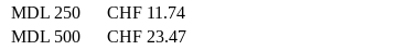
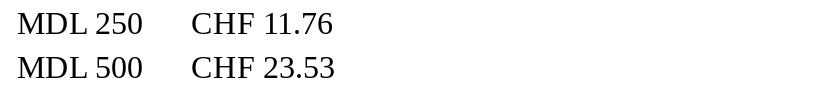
[11,3,185,22] MDL 250 CHF 11.74 -> [17,6,333,40] MDL 250 CHF 11.76
[11,27,186,46] MDL 500 CHF 23.47 -> [17,50,335,84] MDL 500 CHF 23.53

